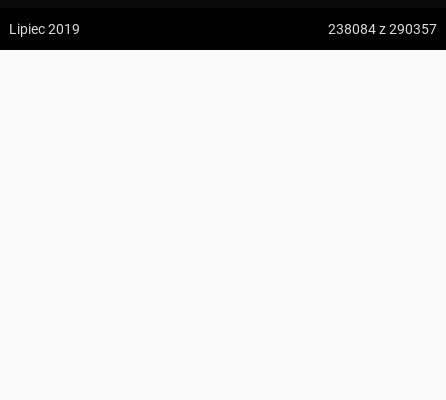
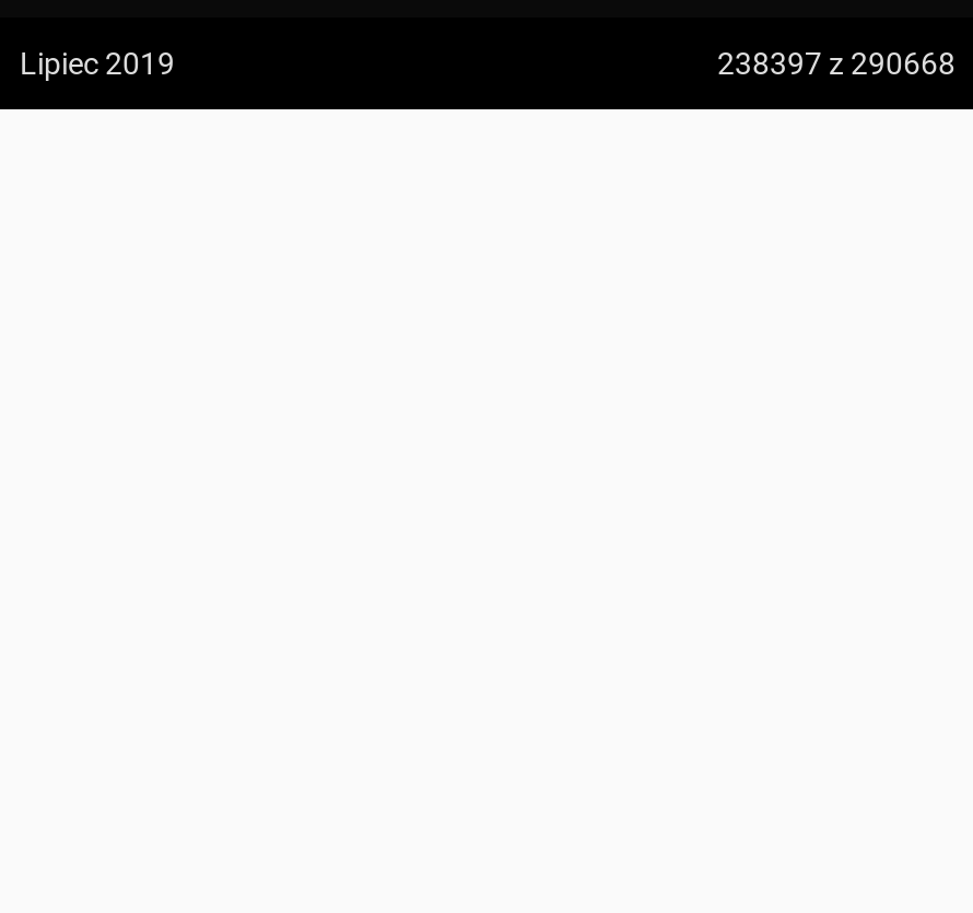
[328,21,437,37] 238084 z 290357 -> [717,46,956,81] 238397 z 290668

